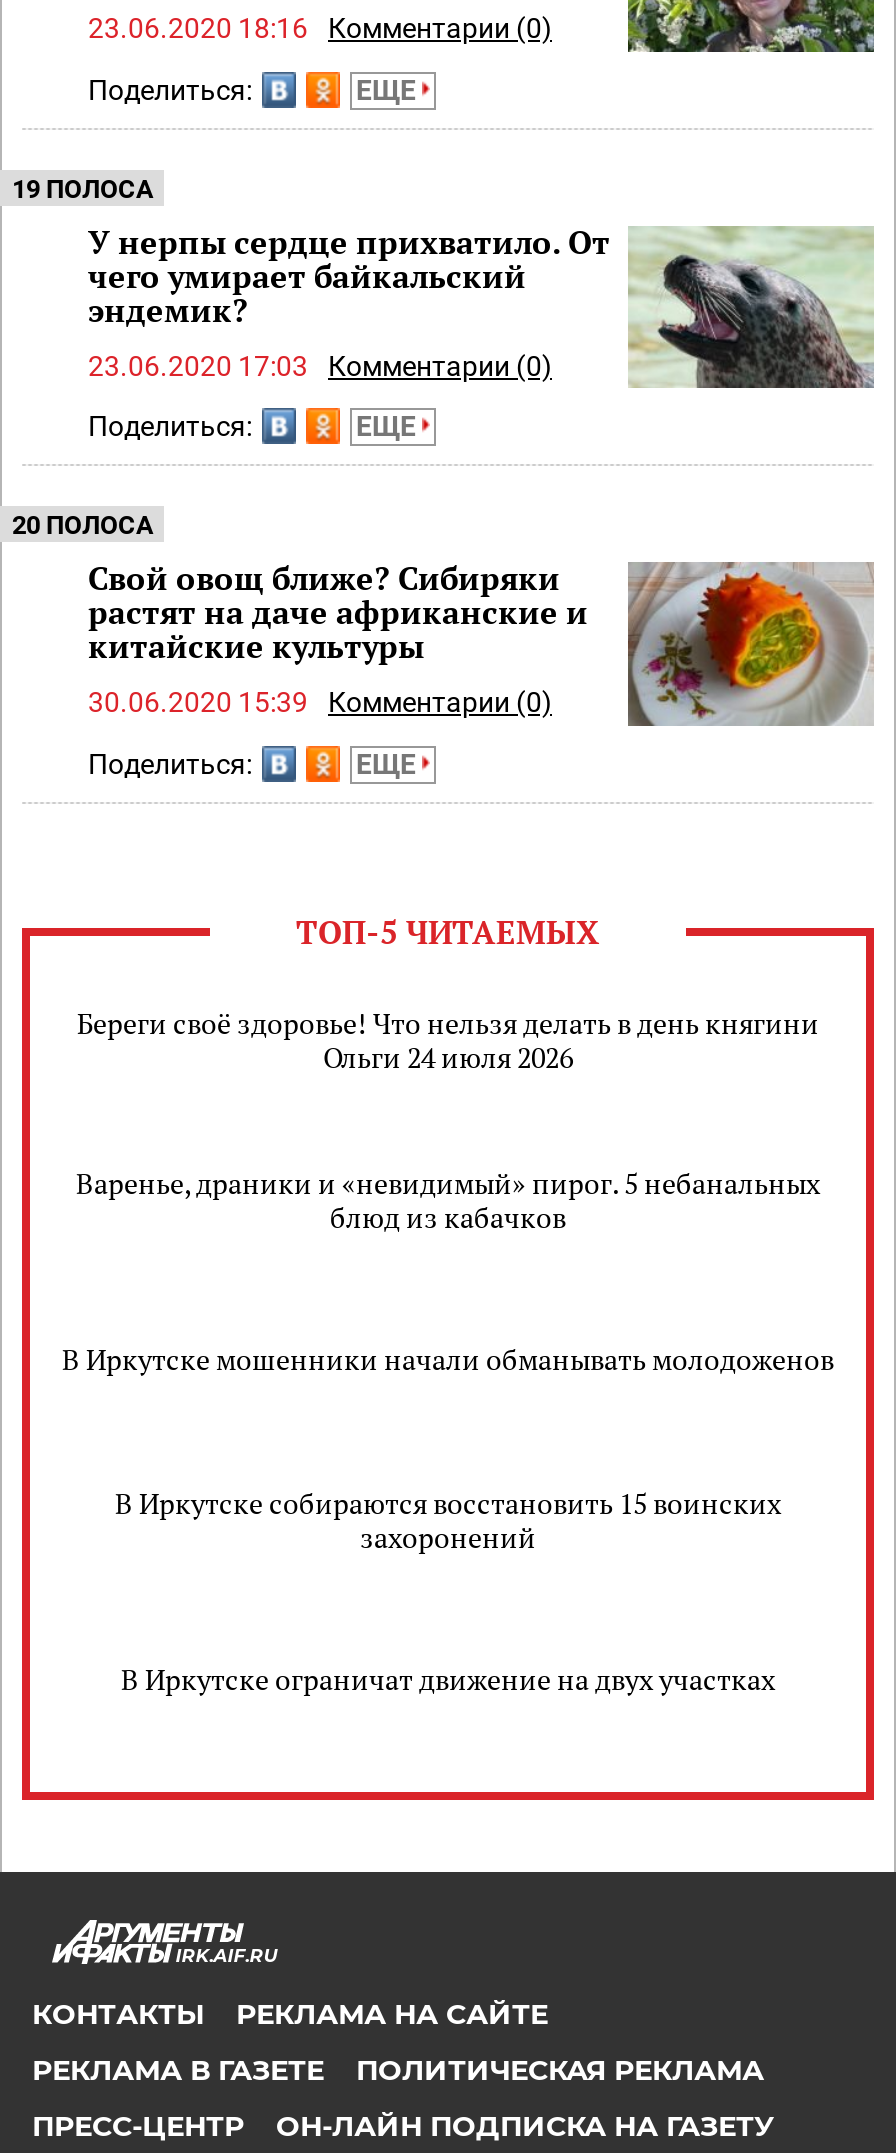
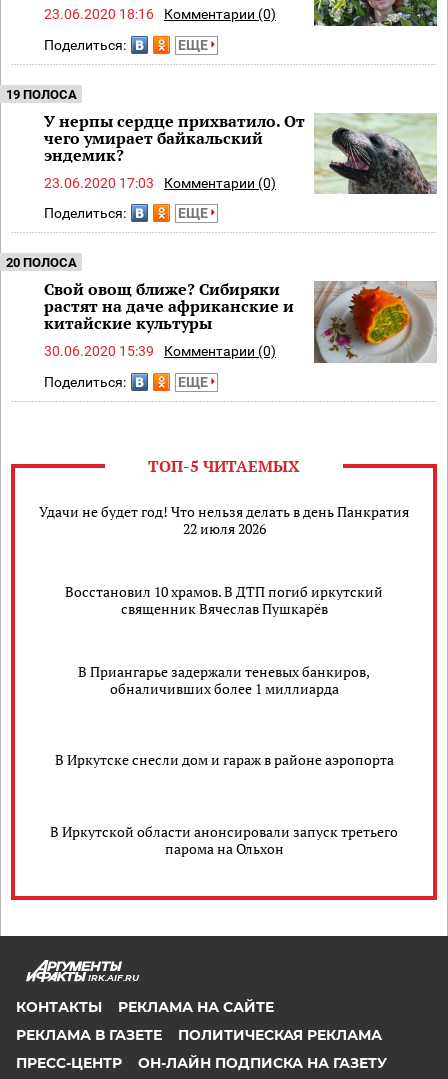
[77,1004,819,1076] Береги своё здоровье! Что нельзя делать в день княгини | Ольги 24 июля 2026 -> [39,502,409,538] Удачи не будет год! Что нельзя делать в день Панкратия | 22 июля 2026
[76,1164,820,1236] Варенье, драники и «невидимый» пирог. 5 небанальных | блюд из кабачков -> [65,582,383,618] Восстановил 10 храмов. В ДТП погиб иркутский | священник Вячеслав Пушкарёв
[62,1341,834,1379] В Иркутске мошенники начали обманывать молодоженов -> [78,662,370,698] В Приангарье задержали теневых банкиров, | обналичивших более 1 миллиарда
[115,1484,781,1556] В Иркутске собираются восстановить 15 воинских | захоронений -> [54,750,393,769] В Иркутске снесли дом и гараж в районе аэропорта
[121,1661,775,1699] В Иркутске ограничат движение на двух участках -> [50,822,398,858] В Иркутской области анонсировали запуск третьего | парома на Ольхон

